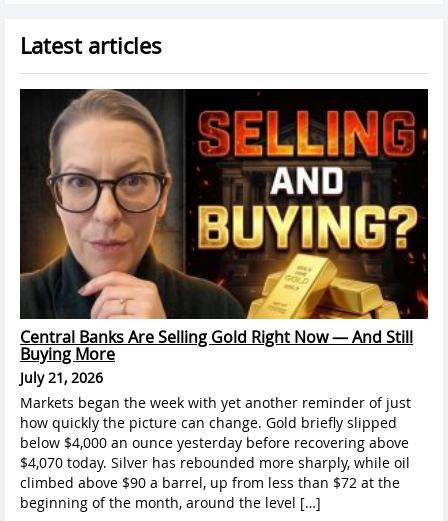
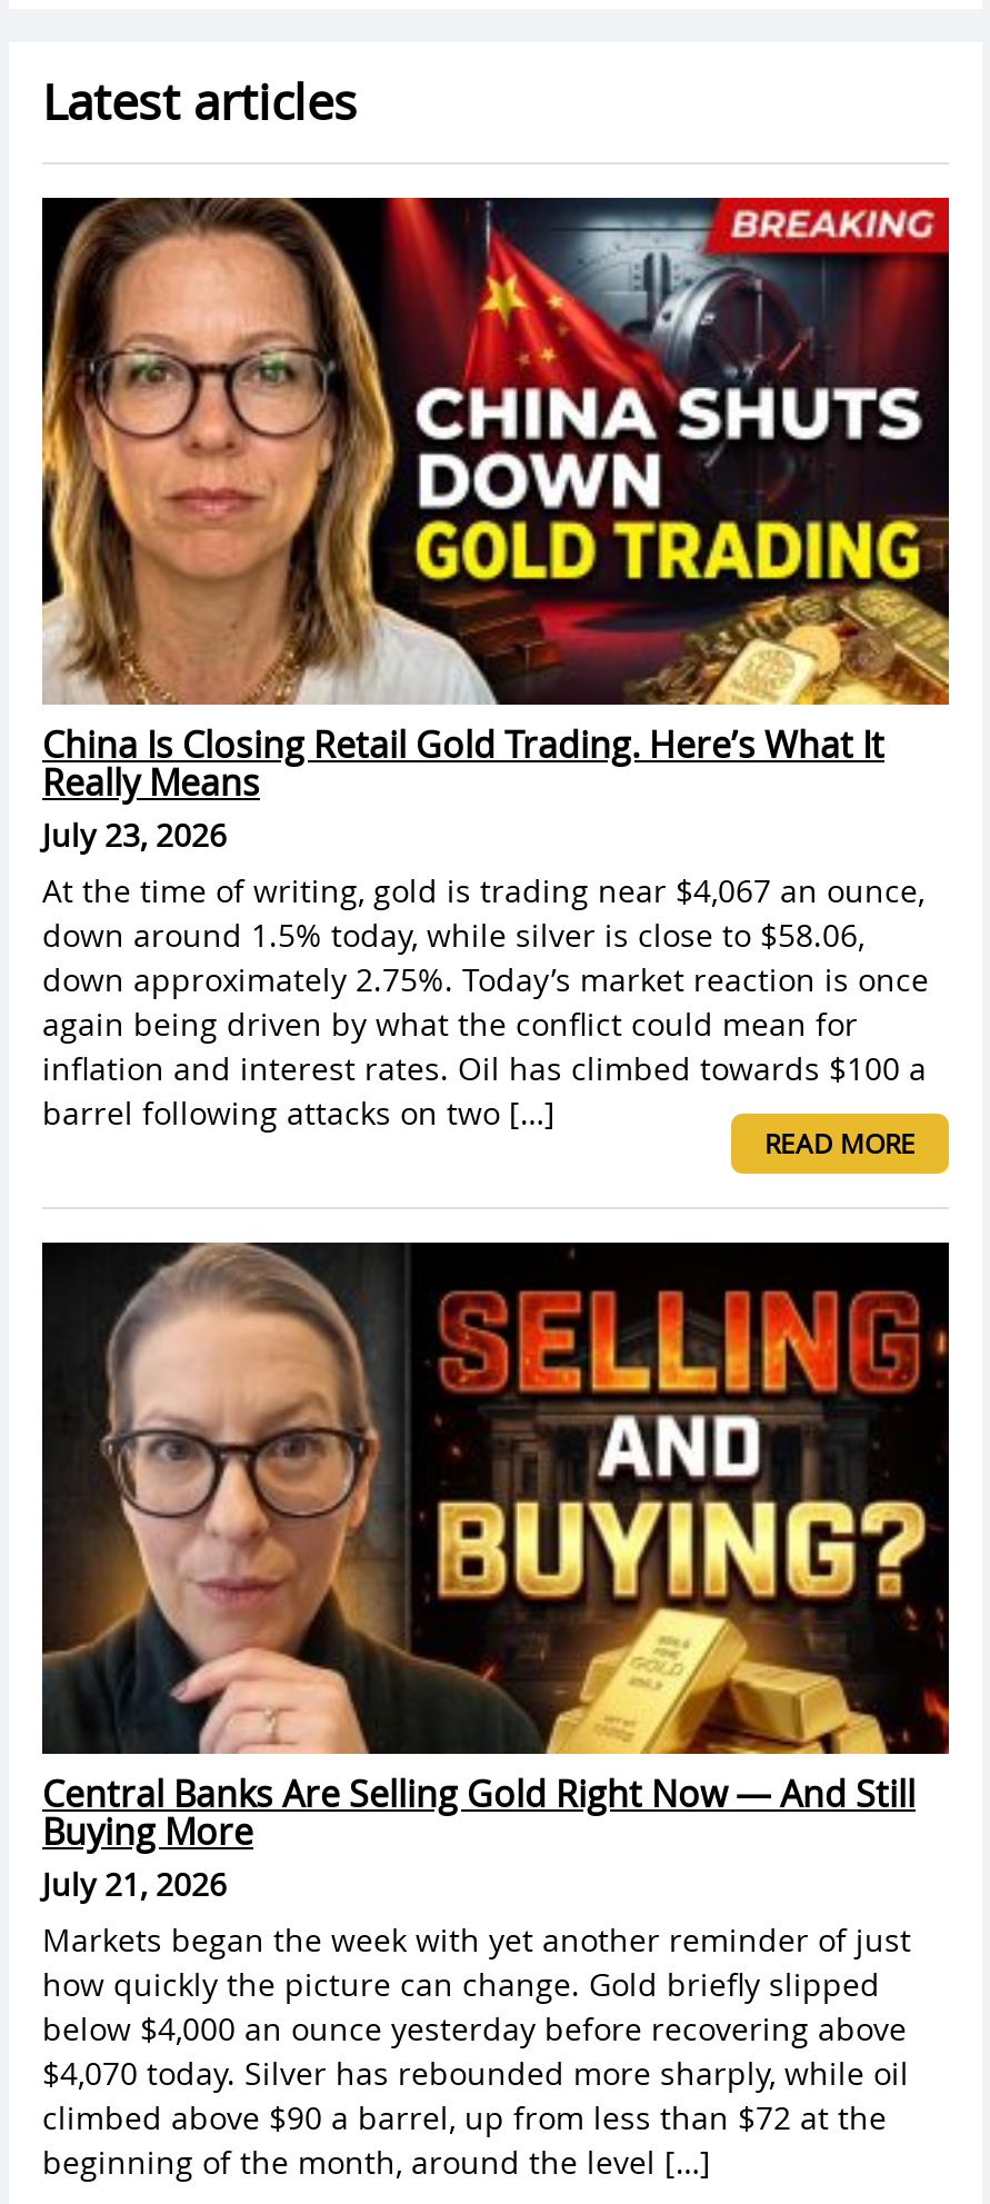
none -> [40,196,951,1161] [image] | China Is Closing Retail Gold Trading. Here’s What It | Really Means | July 23, 2026 | At the time of writing, gold is trading near $4,067 an ounce, | down around 1.5% today, while silver is close to $58.06, | down approximately 2.75%. Today’s market reaction is once | again being driven by what the conflict could mean for | inflation and interest rates. Oil has climbed towards $100 a | barrel following attacks on two […] | READ MORE

